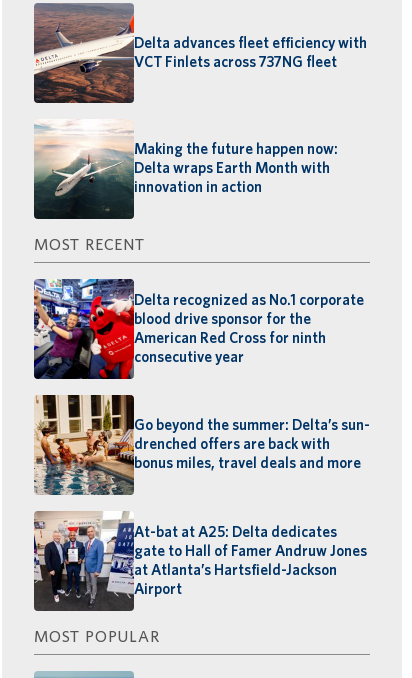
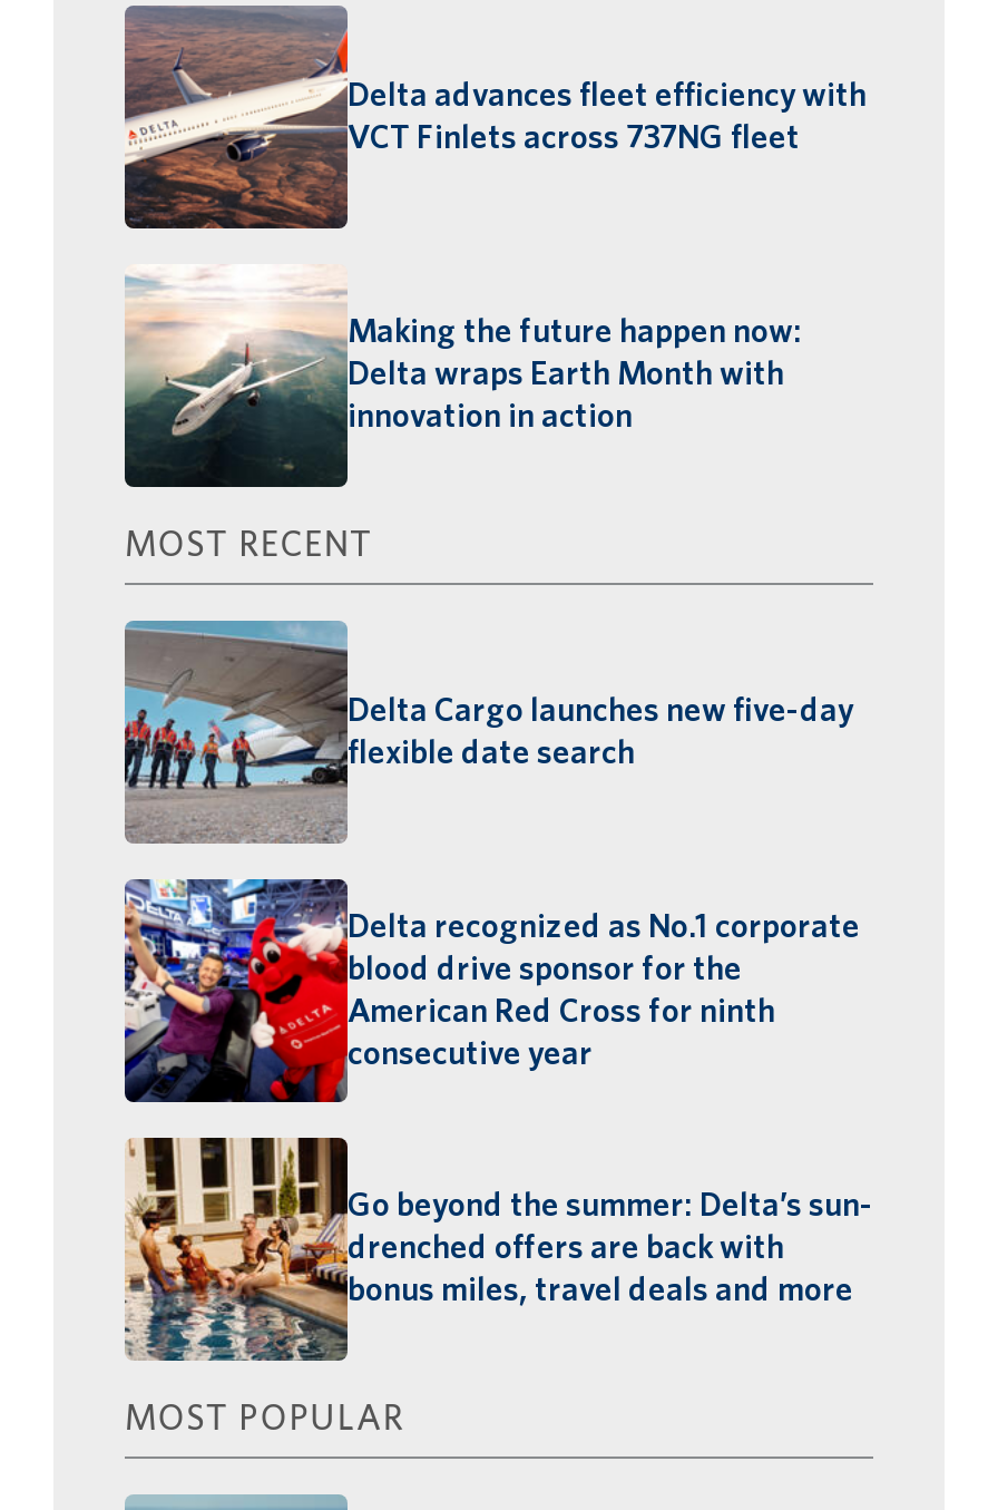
none -> [123,618,853,844] [image] | Delta Cargo launches new five-day | flexible date search
moved [32,277,370,472] -> [120,875,873,1310]: [image] | Delta recognized as No.1 corporate | blood drive sponsor for the | American Red Cross for ninth | consecutive year | Go beyond the summer: Delta’s sun- | drenched offers are back with | bonus miles, travel deals and more
[33,511,367,611] [image] | At-bat at A25: Delta dedicates | gate to Hall of Famer Andruw Jones | at Atlanta’s Hartsfield-Jackson | Airport -> none

